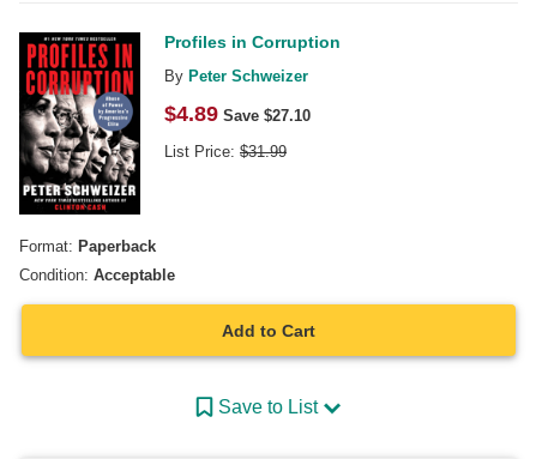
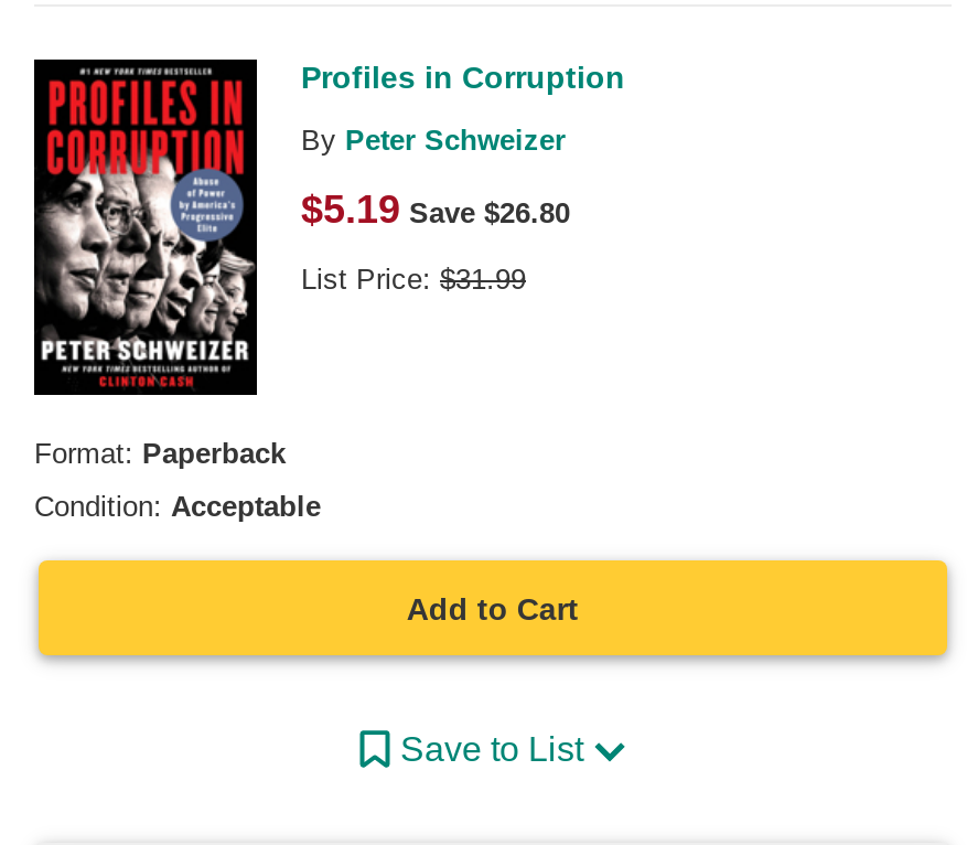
[164,102,311,126] $4.89 Save $27.10 -> [301,188,570,232] $5.19 Save $26.80

